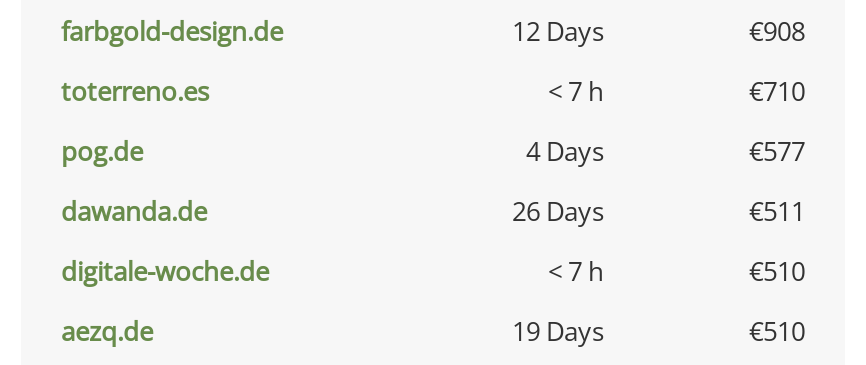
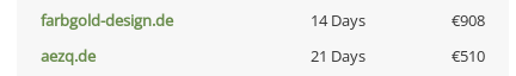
[512,13,604,49] 12 Days -> [310,9,365,31] 14 Days
[61,73,805,289] toterreno.es | < 7 h | €710 | pog.de | 4 Days | €577 | dawanda.de | 26 Days | €511 | digitale-woche.de | < 7 h | €510 -> none
[512,313,604,349] 19 Days -> [310,45,365,66] 21 Days

